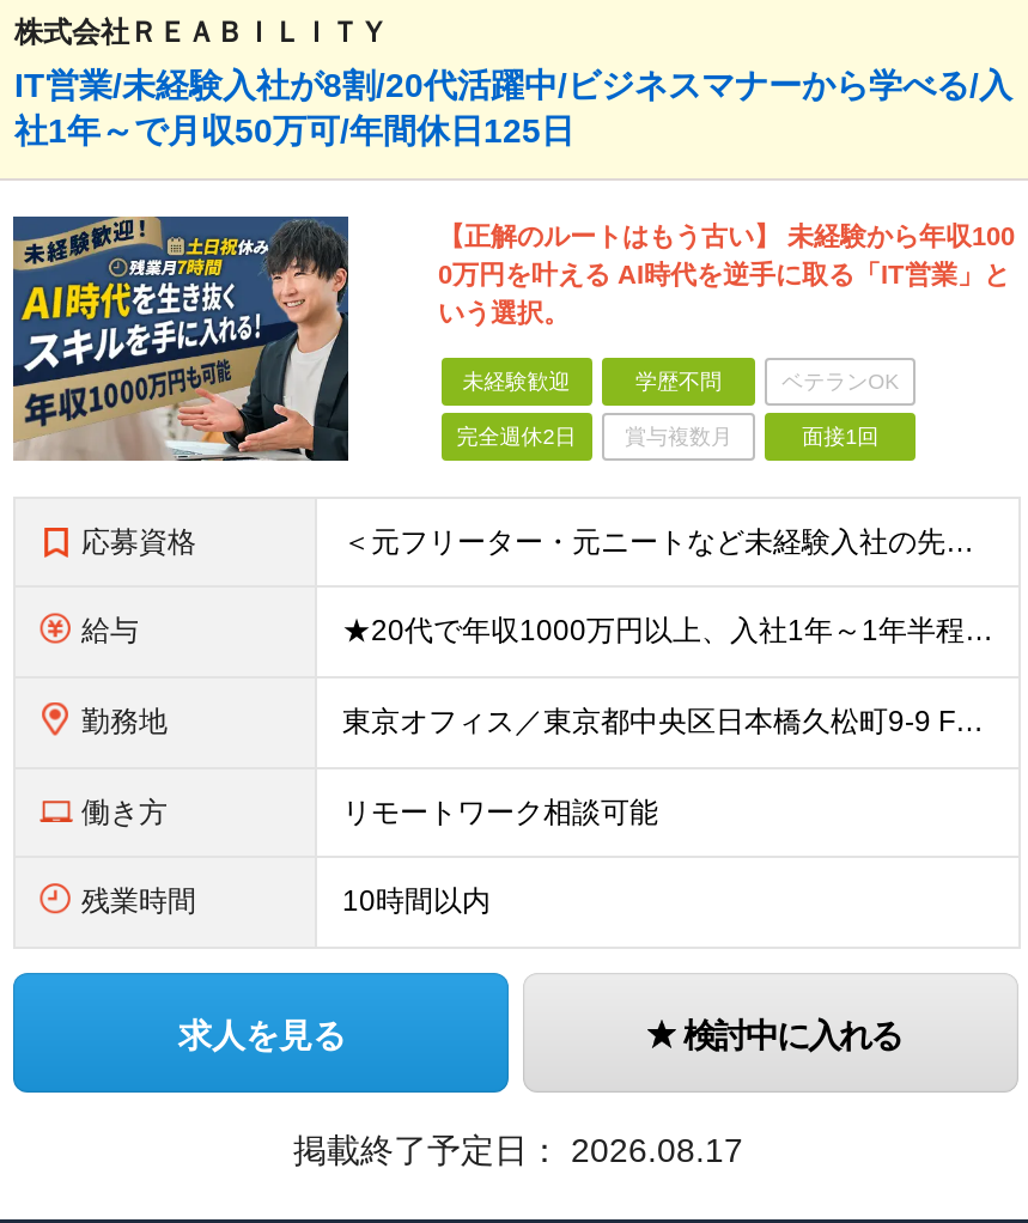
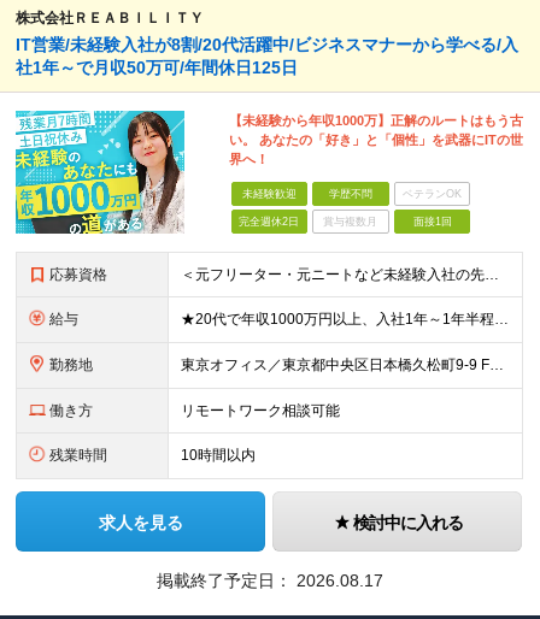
[11,214,1015,463] [image] | 【正解のルートはもう古い】 未経験から年収100 | 0万円を叶える AI時代を逆手に取る「IT営業」と | いう選択。 -> [14,110,524,235] [image] | 【未経験から年収1000万】正解のルートはもう古 | い。 あなたの「好き」と「個性」を武器にITの世 | 界へ！

